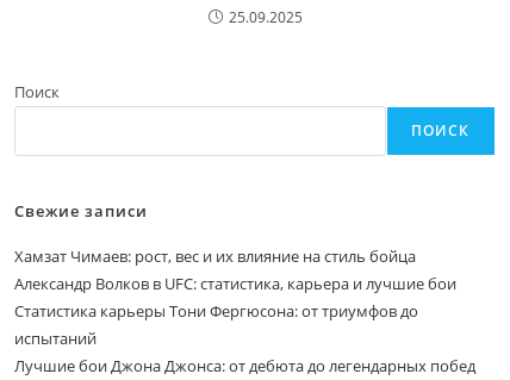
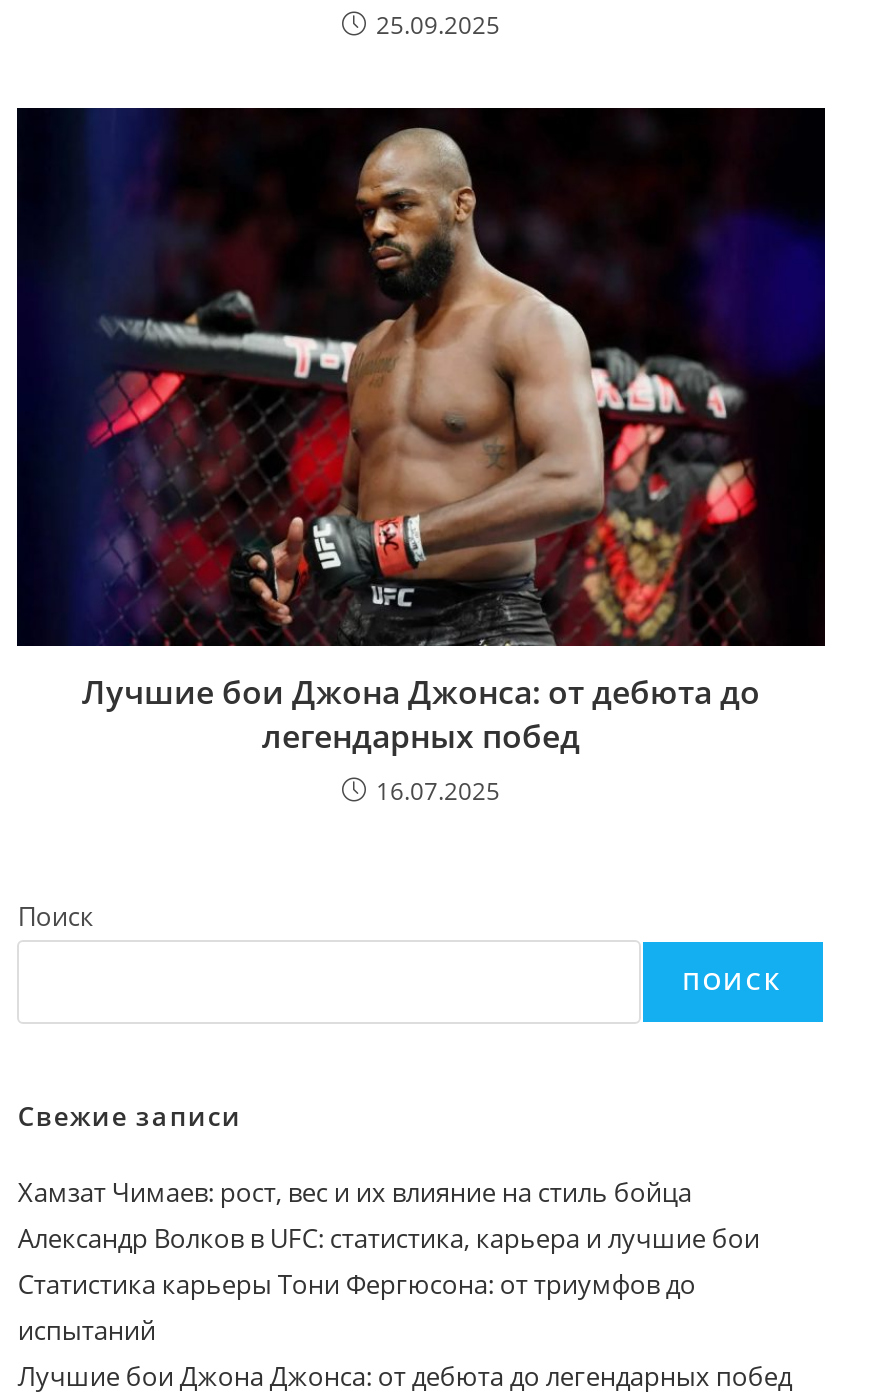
none -> [15,106,827,808] [image] | Лучшие бои Джона Джонса: от дебюта до | легендарных побед | 16.07.2025

